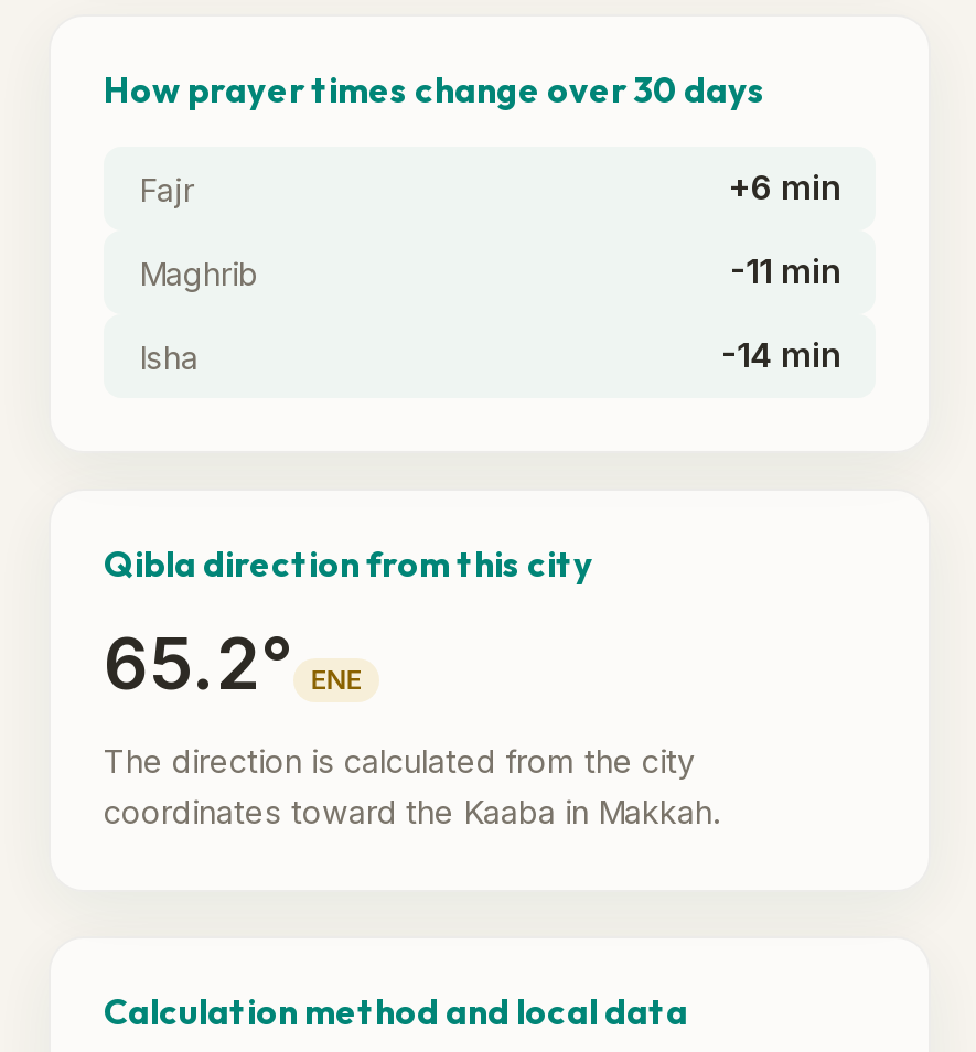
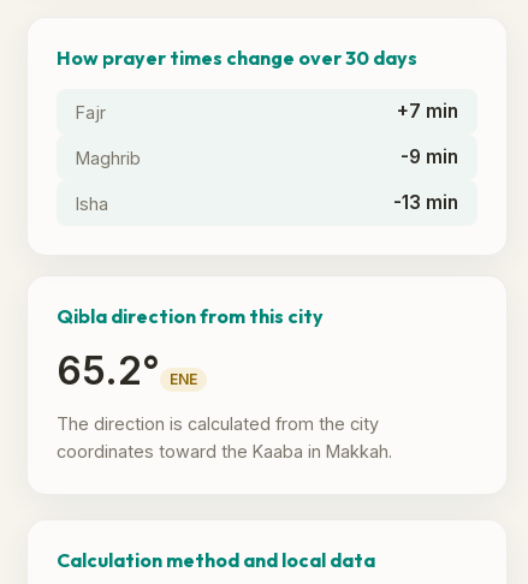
[728,167,840,208] +6 min -> [397,100,458,123] +7 min
[730,250,840,292] -11 min -> [401,145,458,168] -9 min
[721,334,840,376] -14 min -> [393,191,458,214] -13 min

